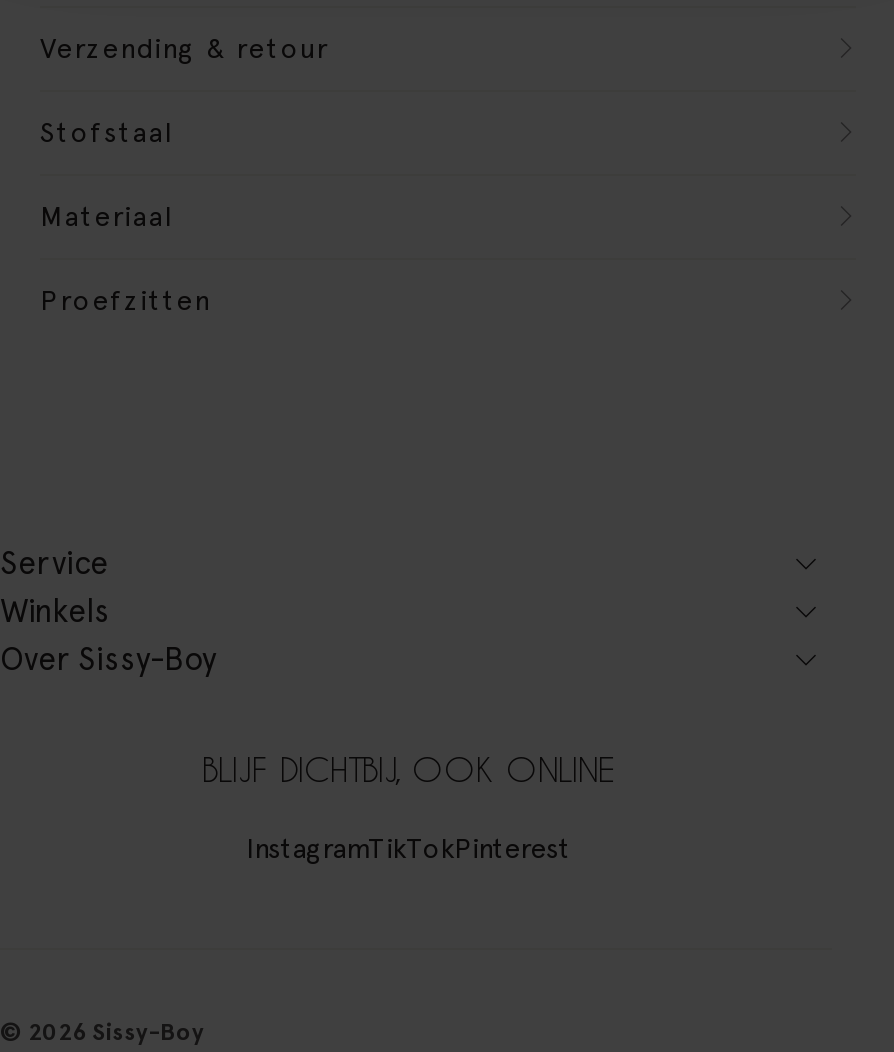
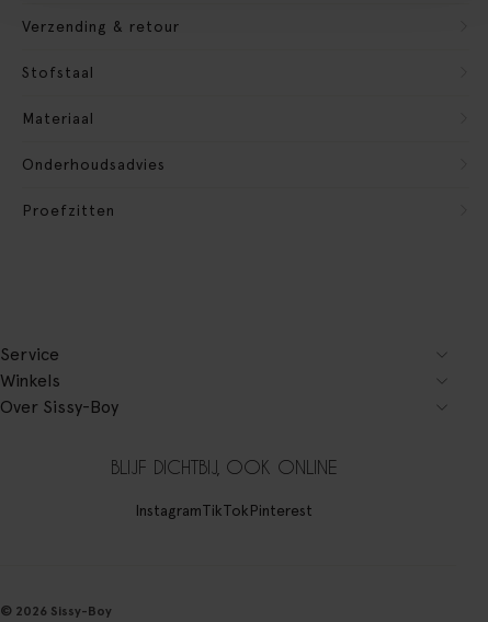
none -> [22,155,166,173] Onderhoudsadvies

